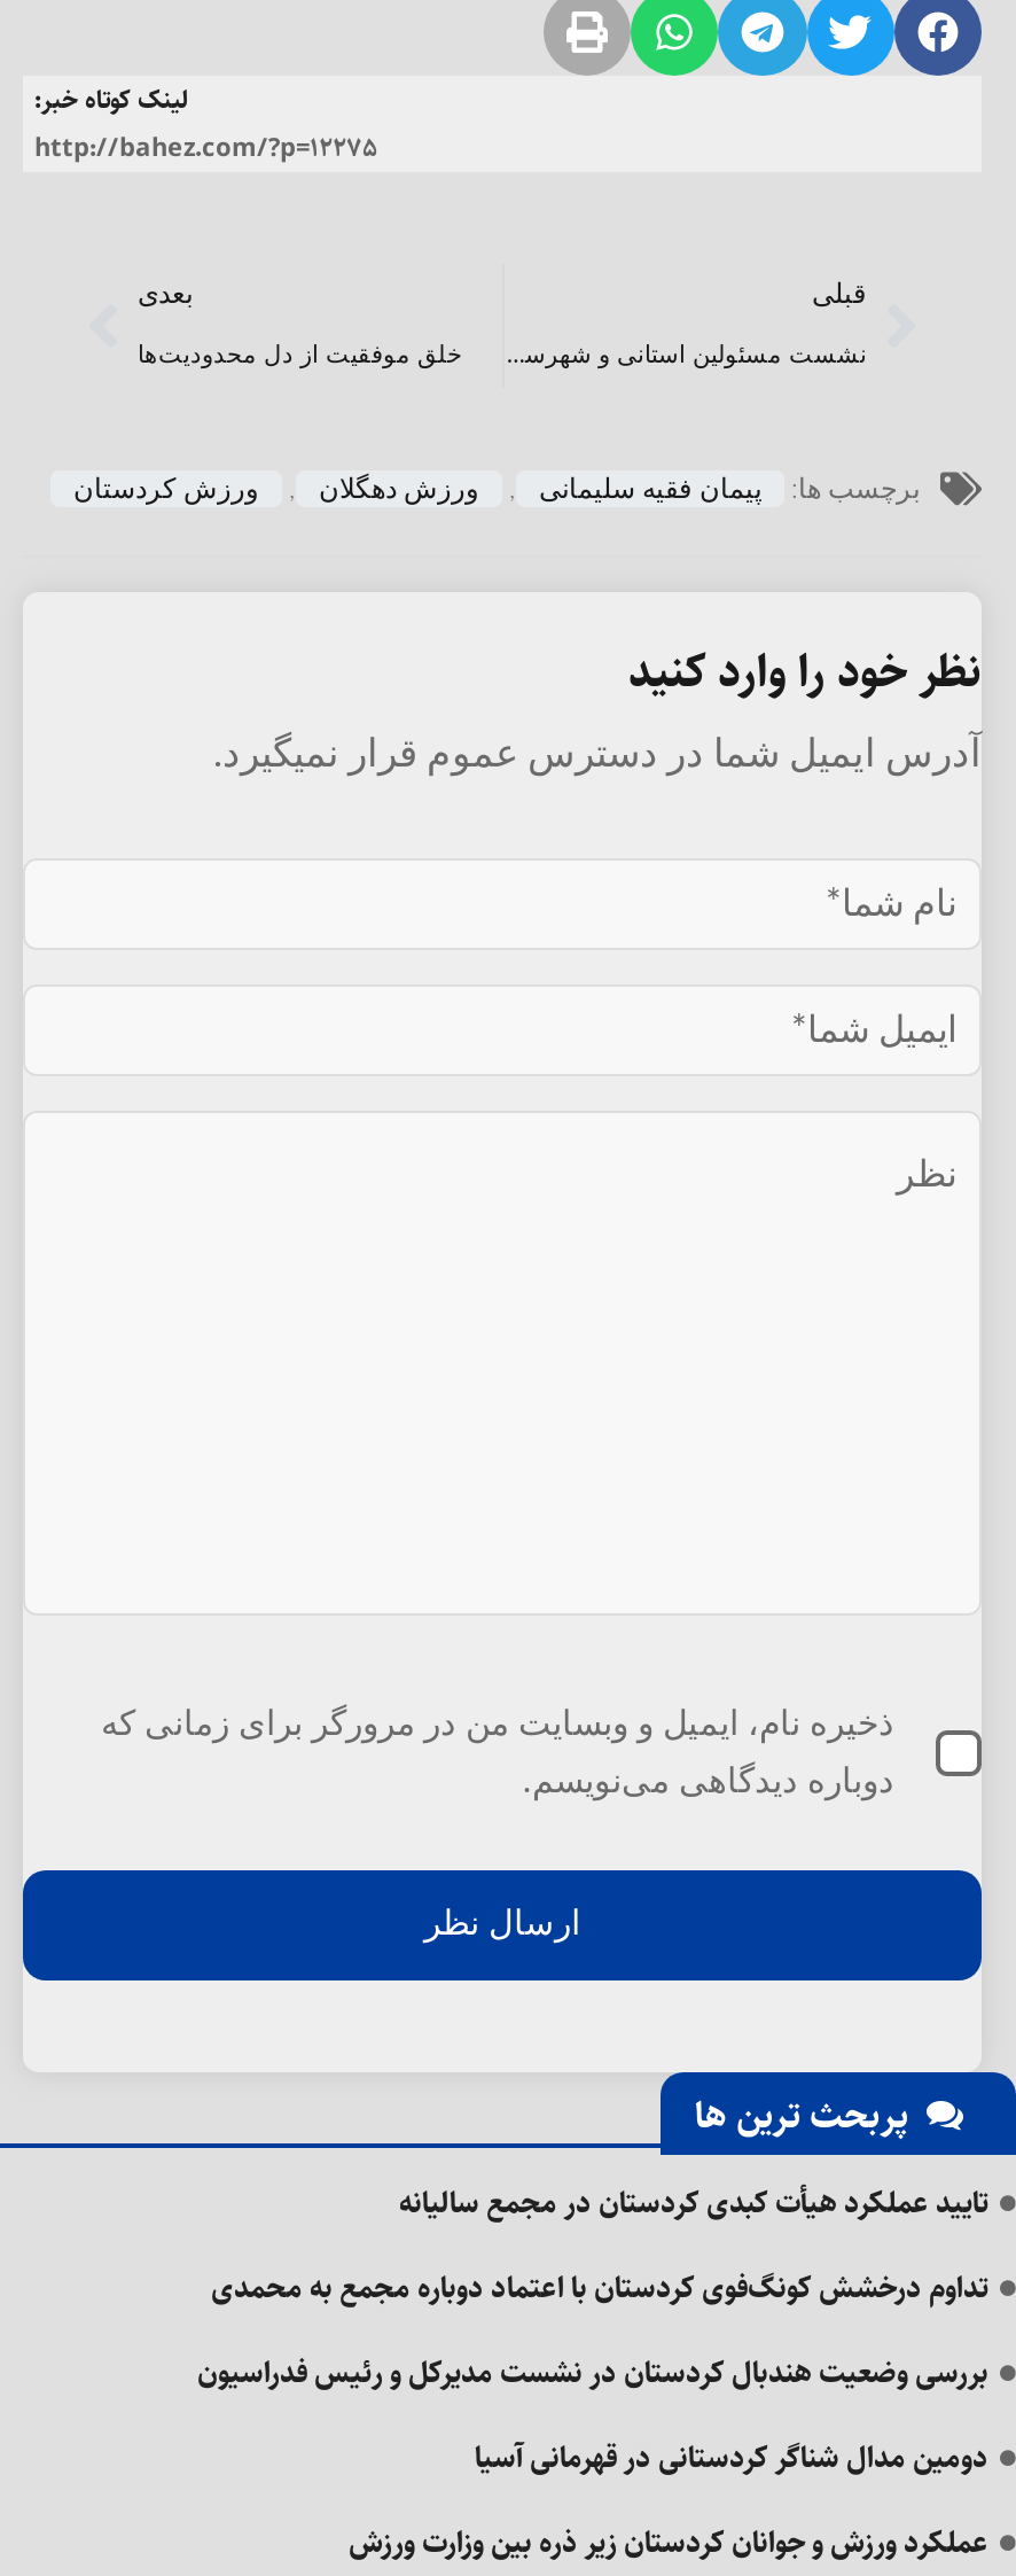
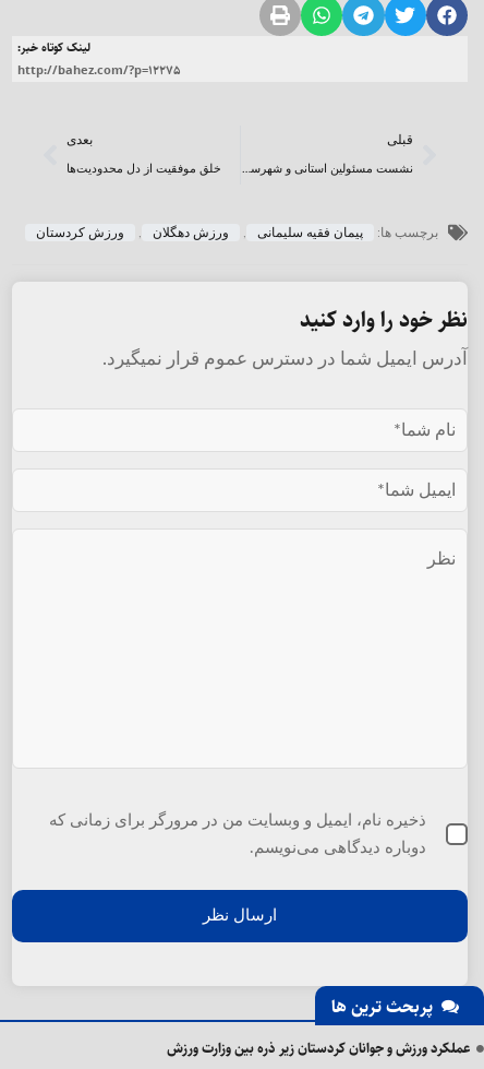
[197,2180,988,2481] تایید عملکرد هیأت کبدی کردستان در مجمع سالیانه | تداوم درخشش کونگ‌فوی کردستان با اعتماد دوباره مجمع به محمدی | بررسی وضعیت هندبال کردستان در نشست مدیرکل و رئیس فدراسیون | دومین مدال شناگر کردستانی در قهرمانی آسیا -> none

